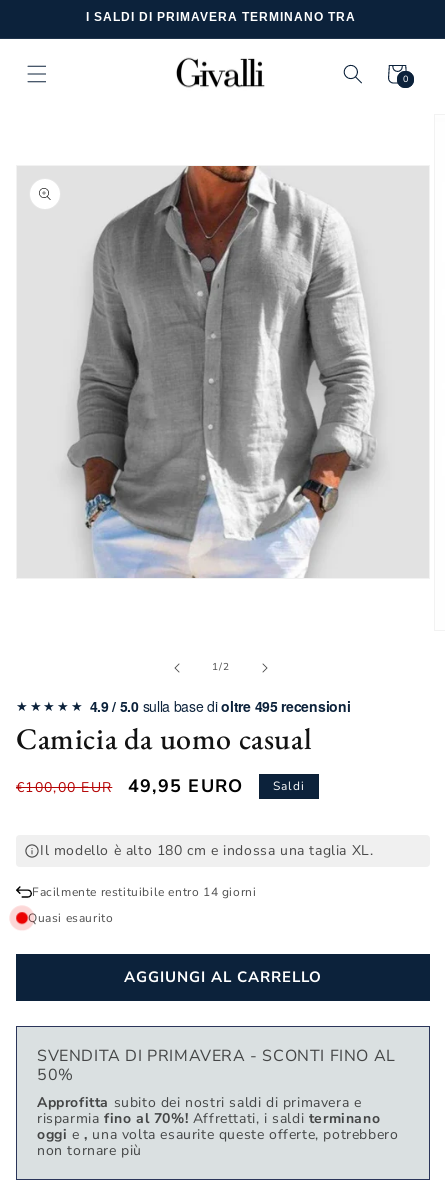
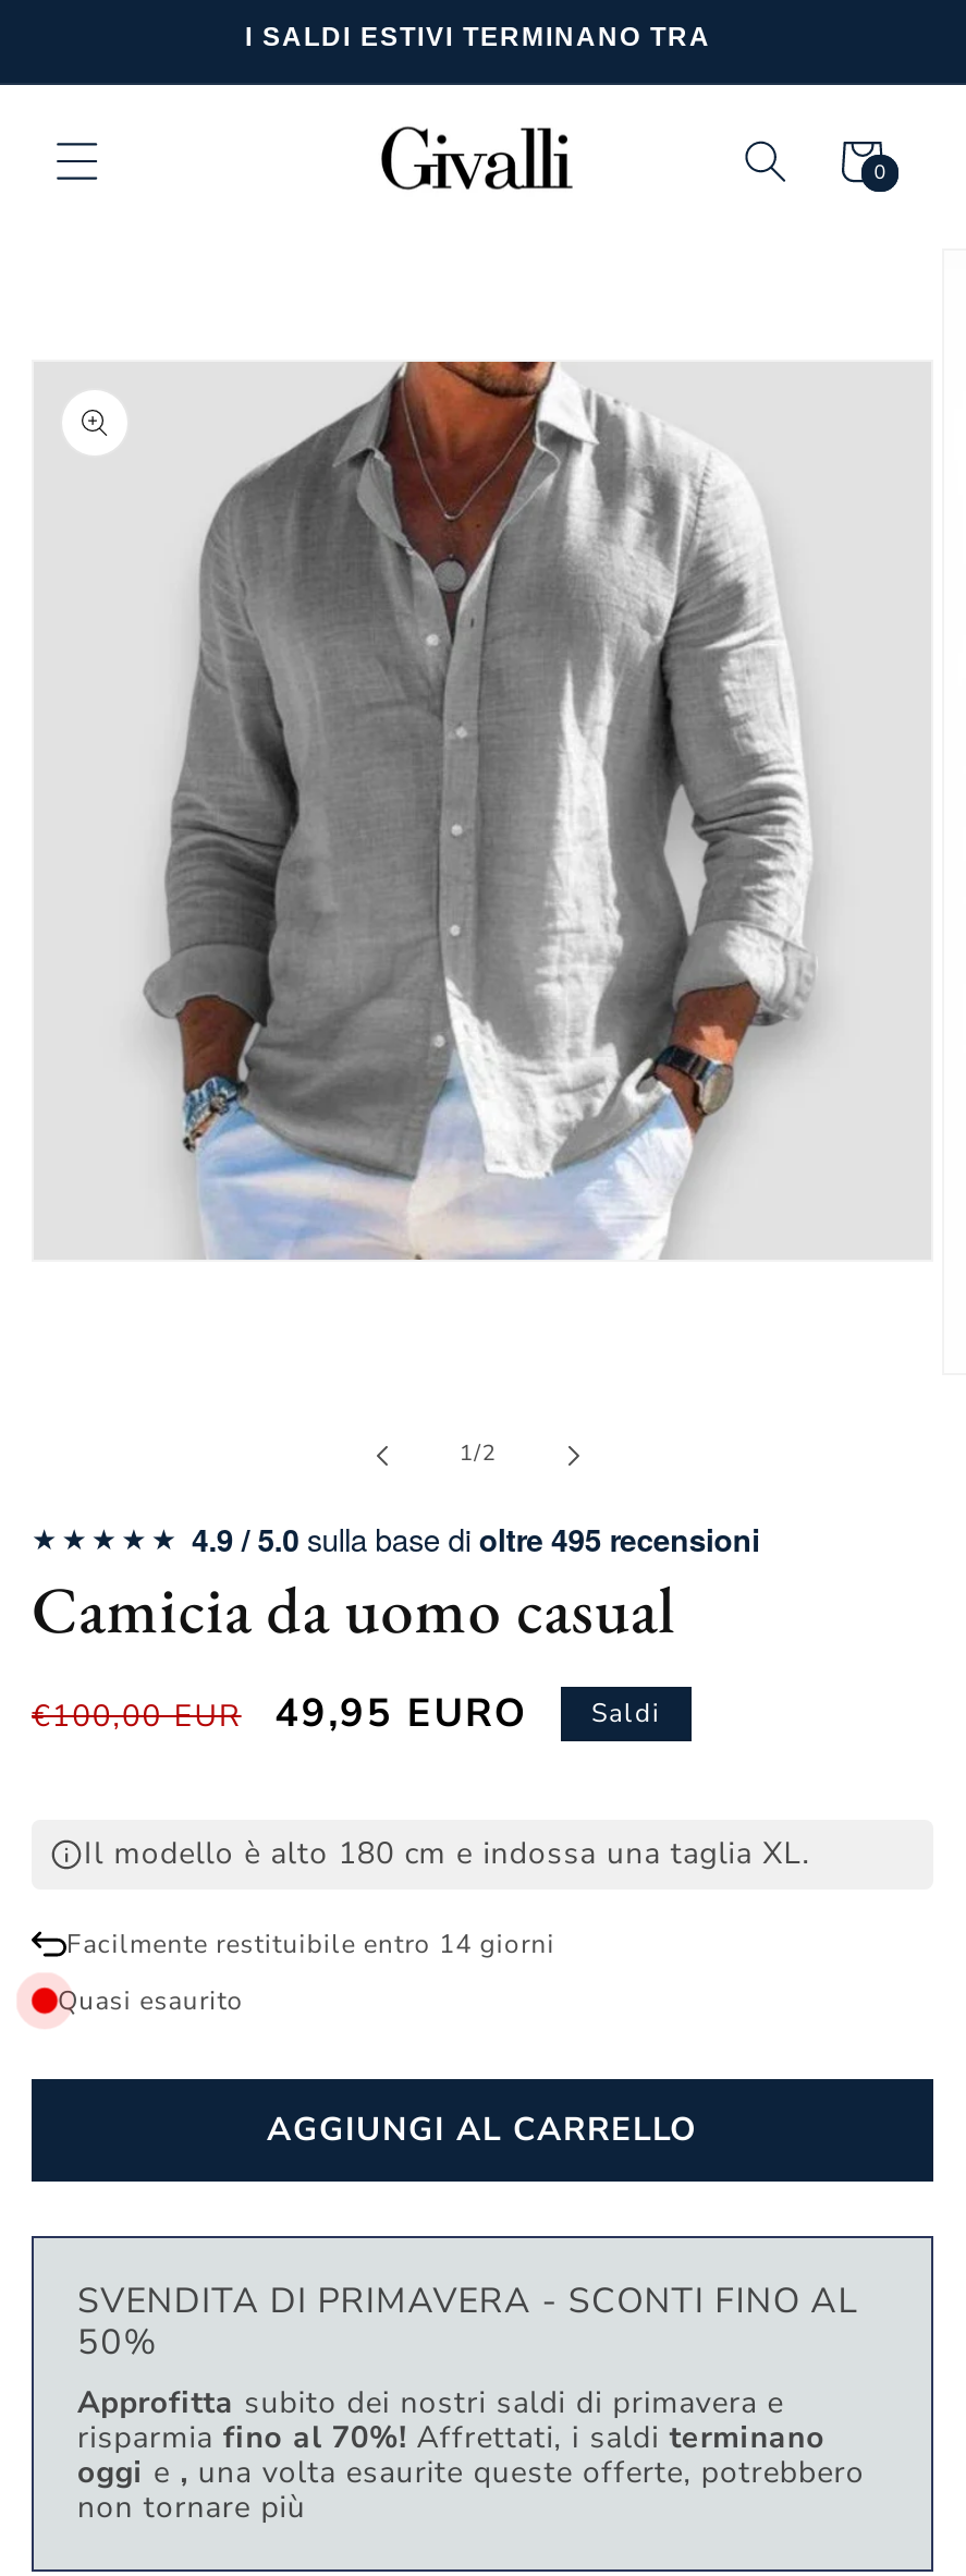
[86,10,356,24] I SALDI DI PRIMAVERA TERMINANO TRA -> [245,22,711,52] I SALDI ESTIVI TERMINANO TRA

